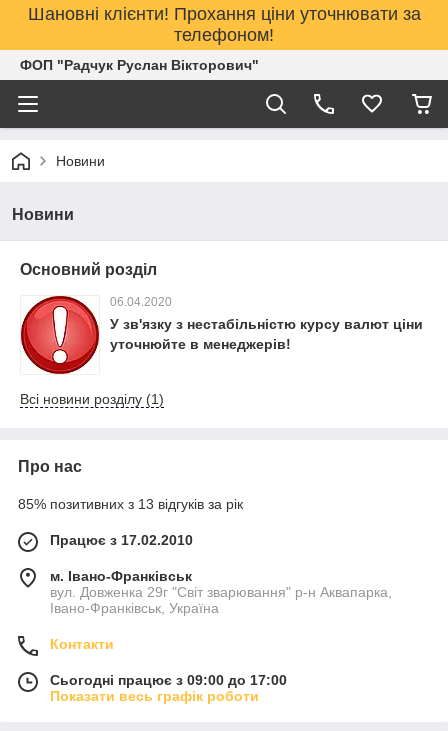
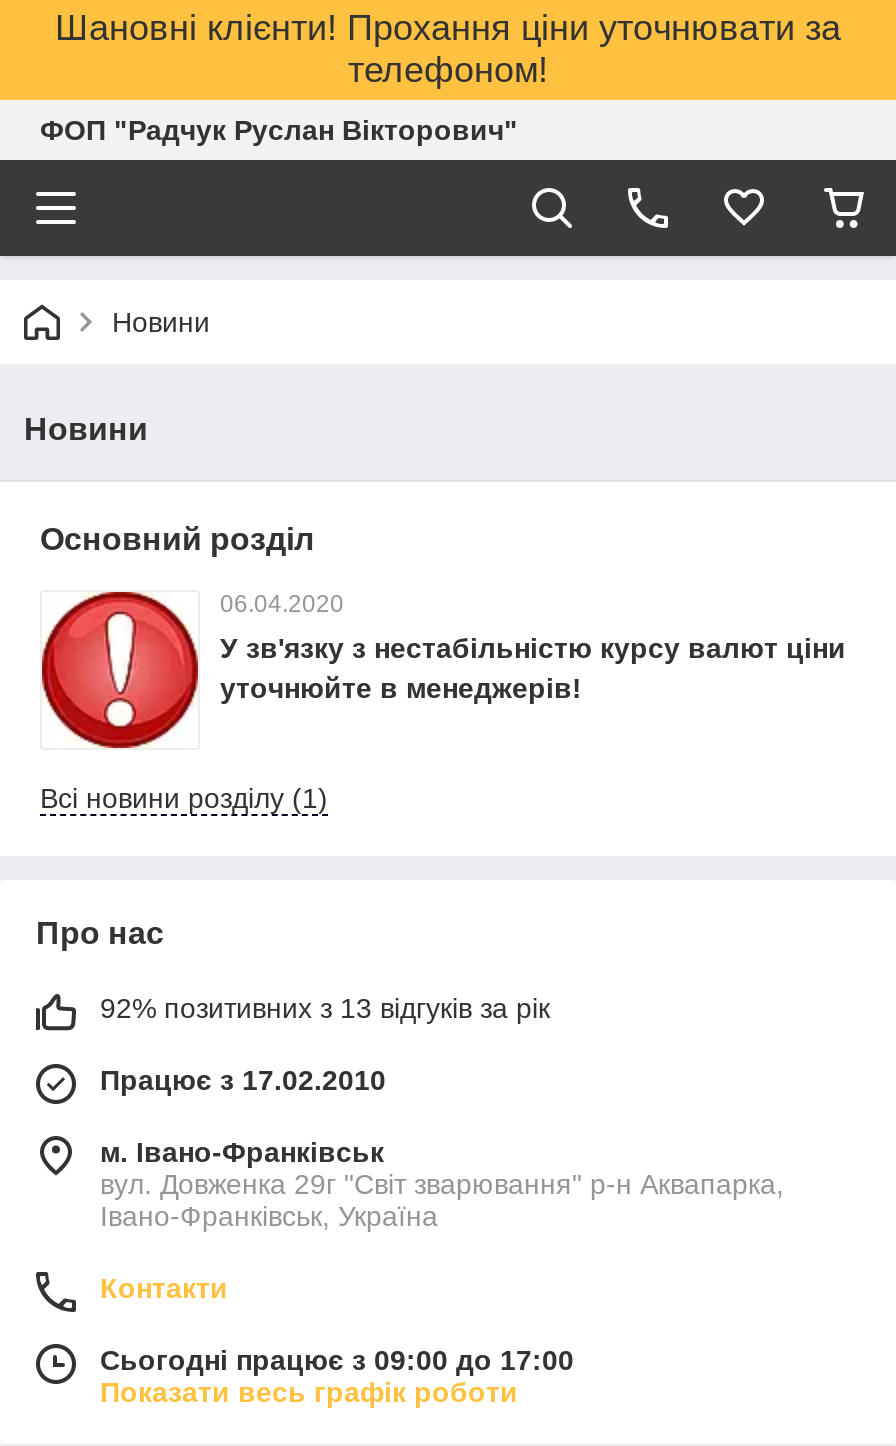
[18,496,243,512] 85% позитивних з 13 відгуків за рік -> [100,992,550,1024] 92% позитивних з 13 відгуків за рік

